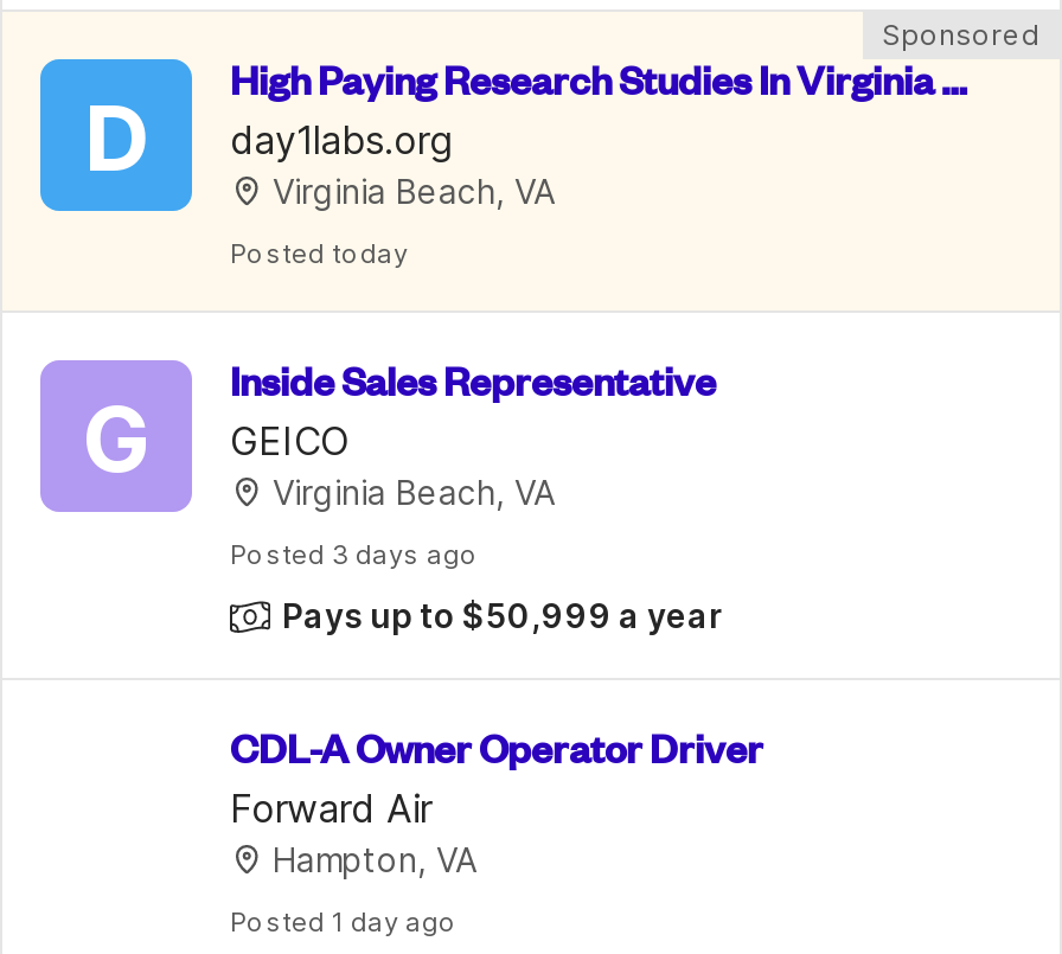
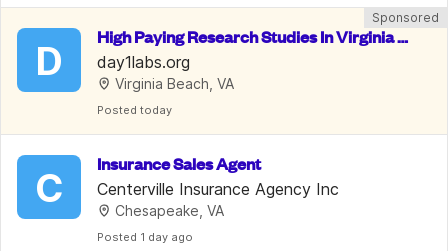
[230,353,766,879] Inside Sales Representative | GEICO | Virginia Beach, VA | Posted 3 days ago | Pays up to $50,999 a year | CDL-A Owner Operator Driver | Forward Air | Hampton, VA -> [97,152,339,219] Insurance Sales Agent | Centerville Insurance Agency Inc | Chesapeake, VA
[82,384,151,493] G -> [34,165,63,211] C

